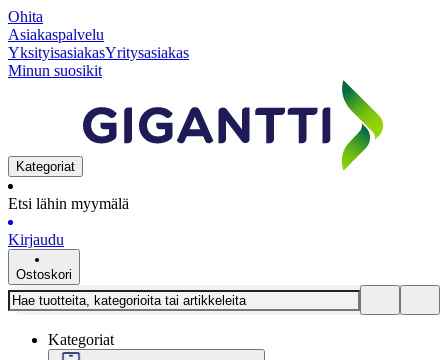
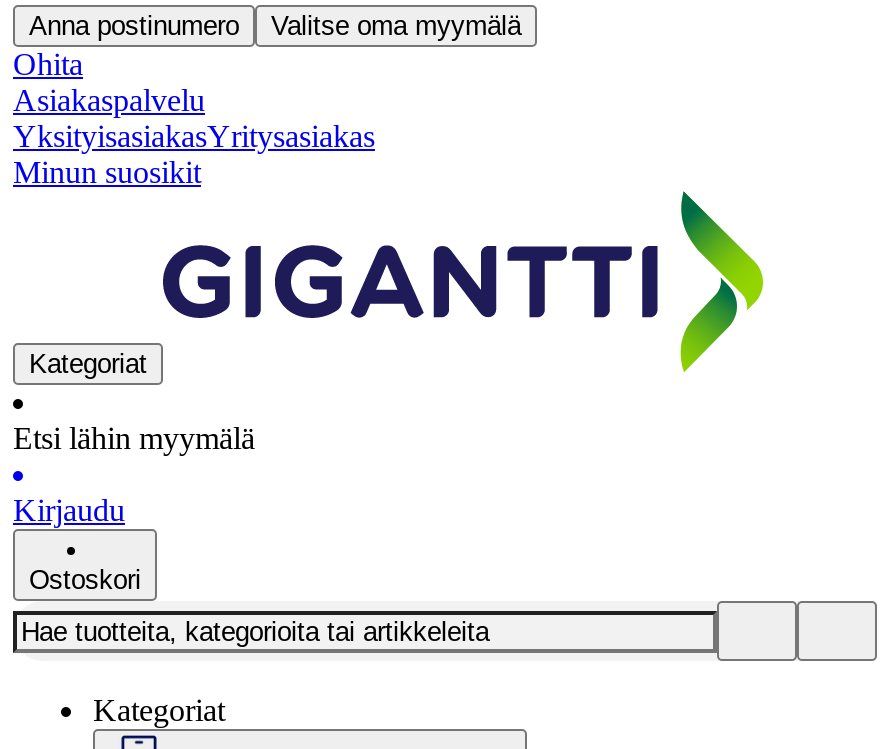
none -> [29,11,521,41] Anna postinumero | Valitse oma myymälä

